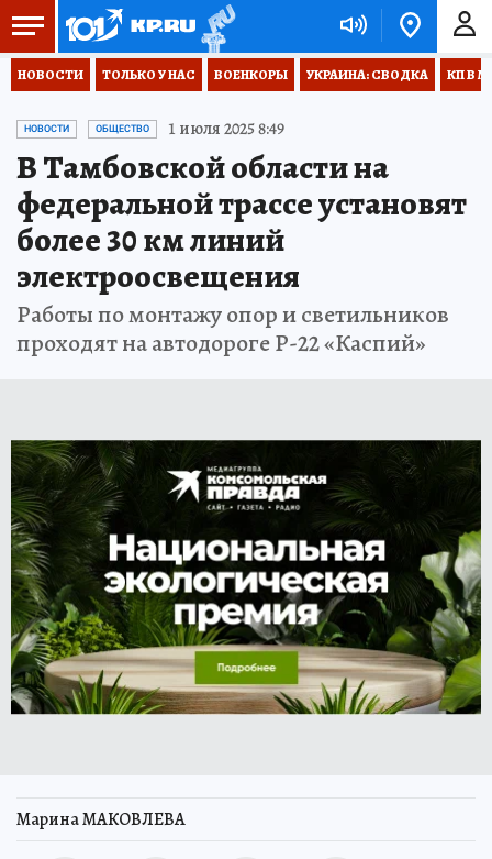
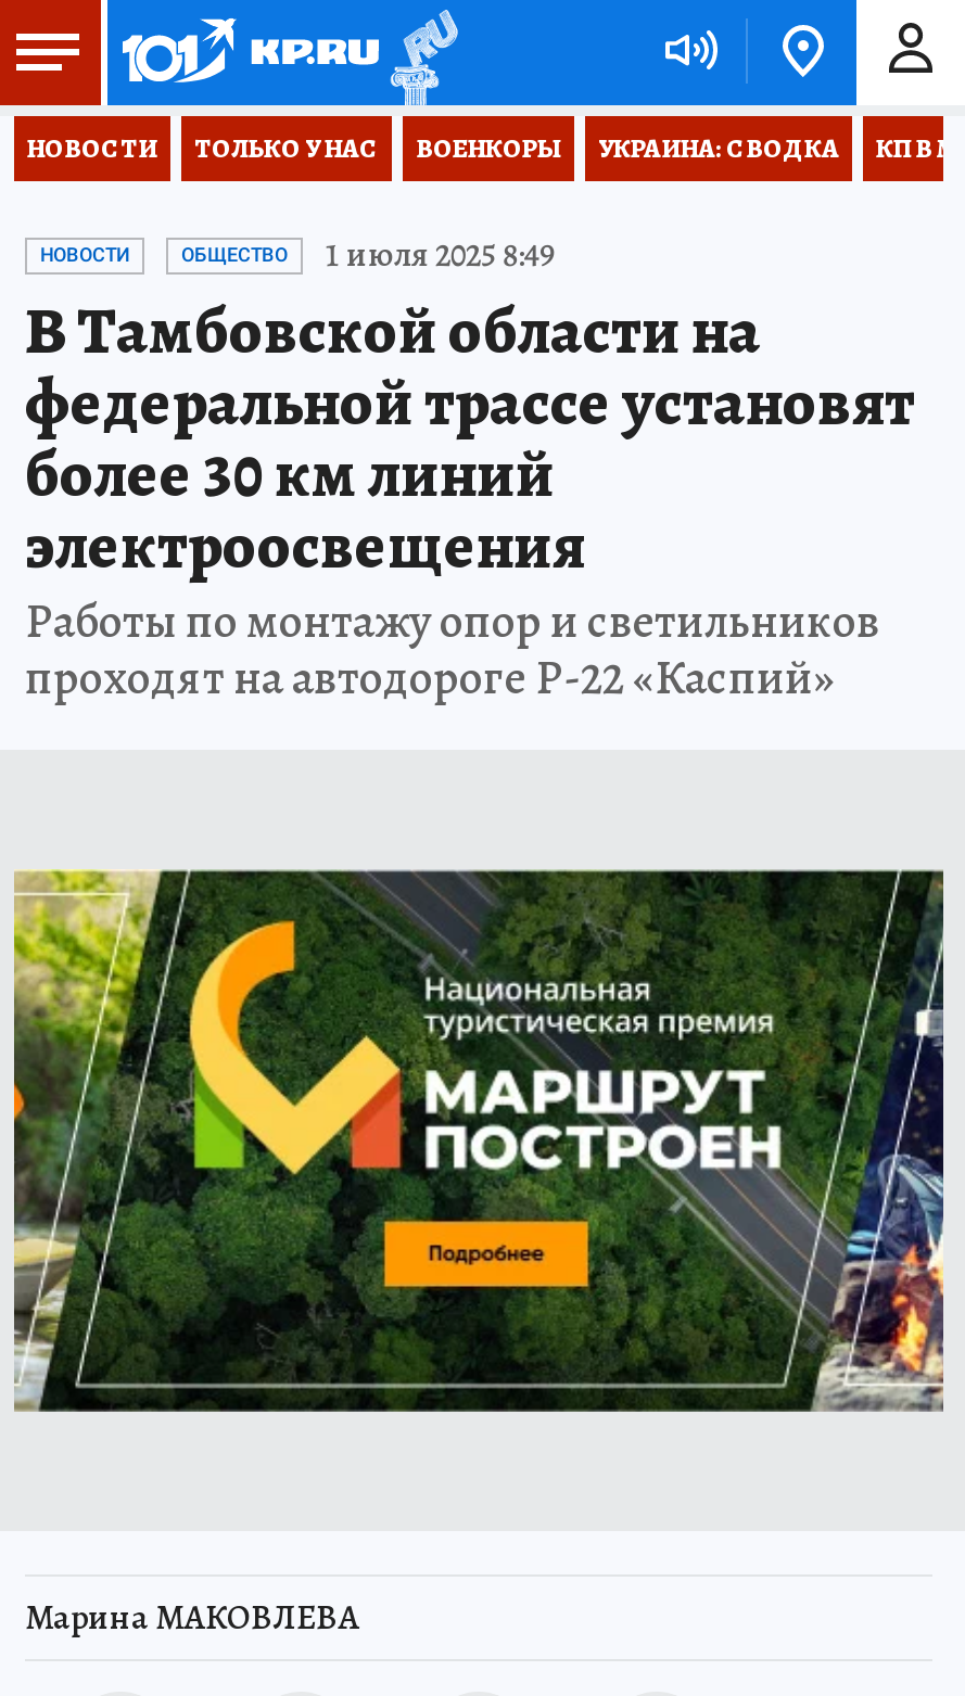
[10,439,482,715] [image] -> [12,869,945,1414] [image]

